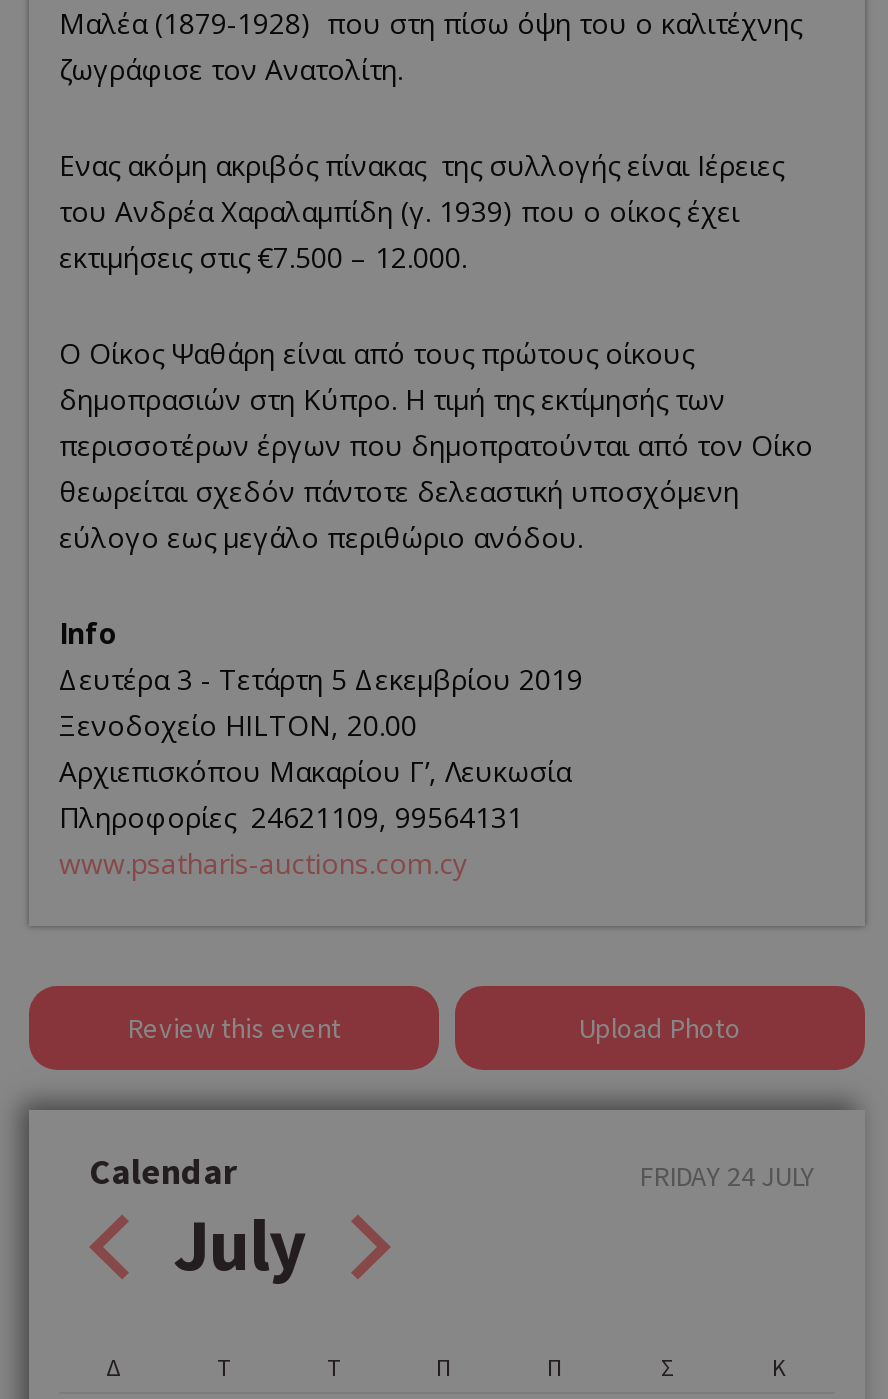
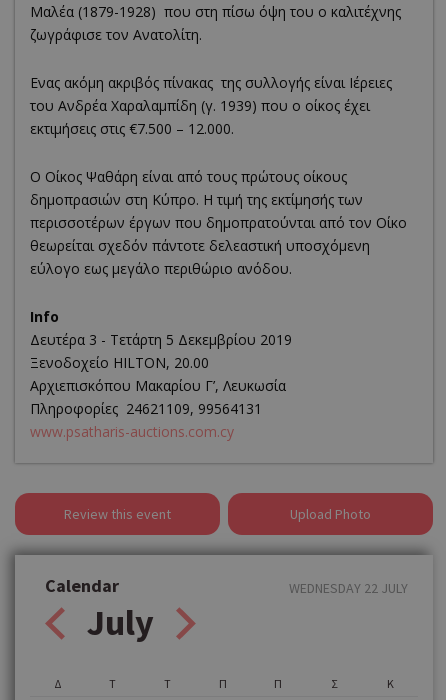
[639,1157,815,1193] FRIDAY 24 JULY -> [289,579,408,597] WEDNESDAY 22 JULY

